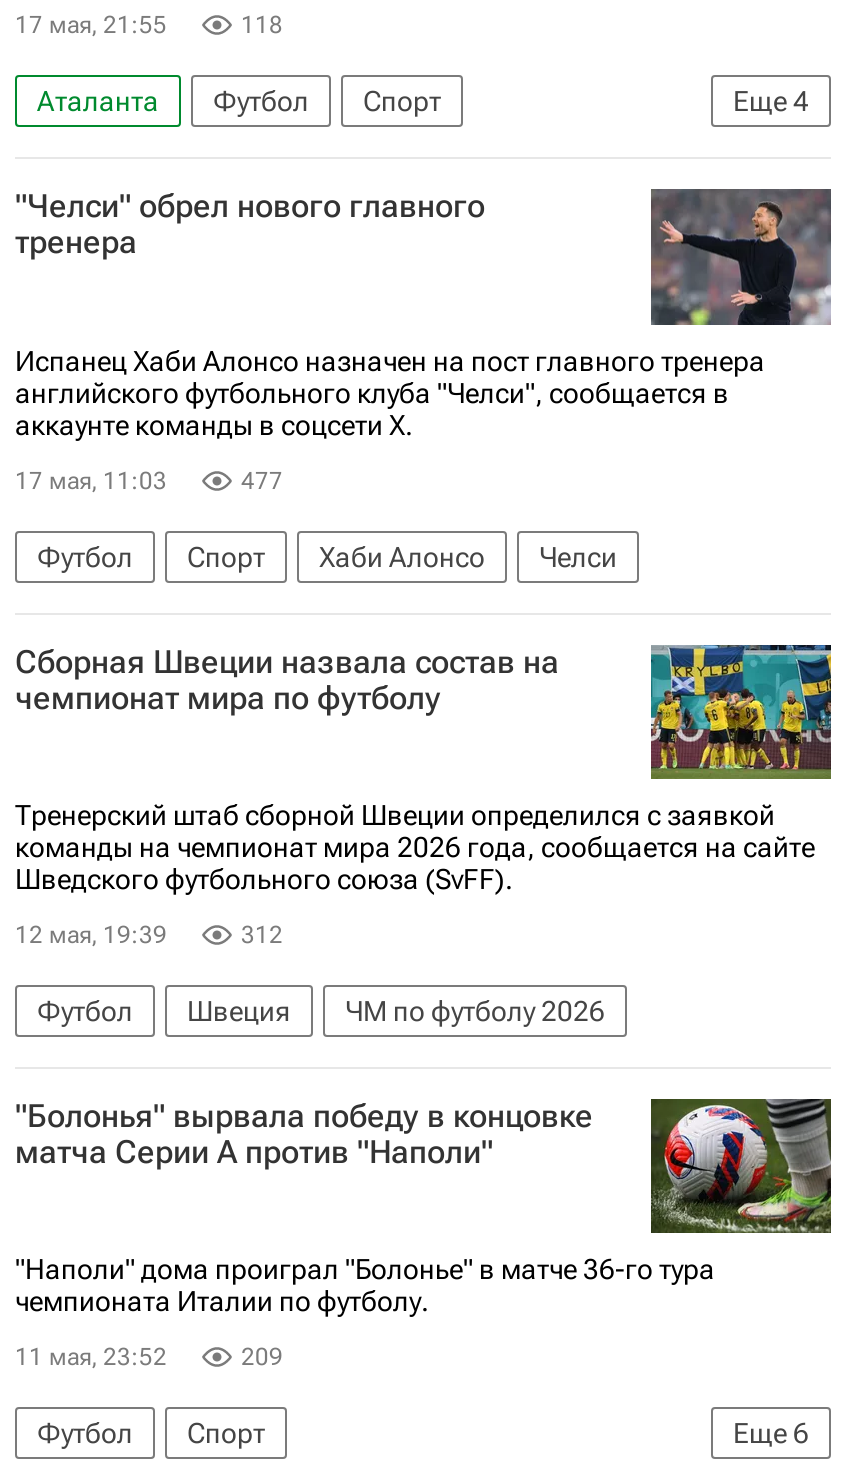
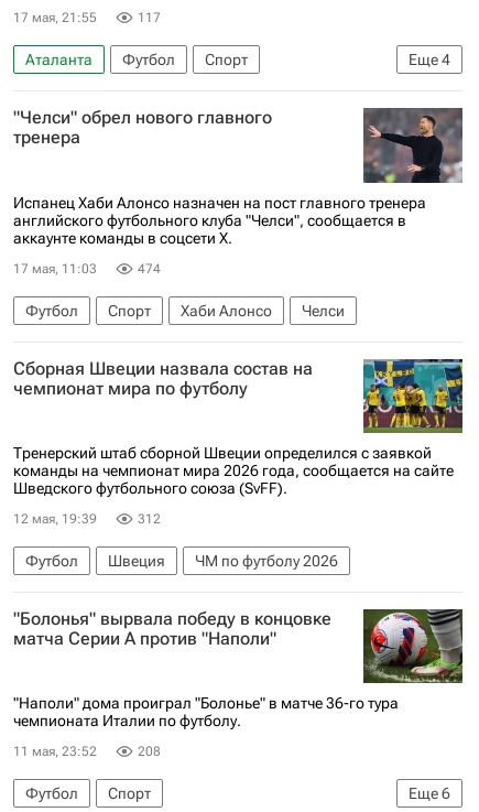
[241,11,283,39] 118 -> [138,10,161,25] 117
[241,466,283,494] 477 -> [138,261,161,276] 474
[241,1342,283,1370] 209 -> [138,743,161,759] 208

